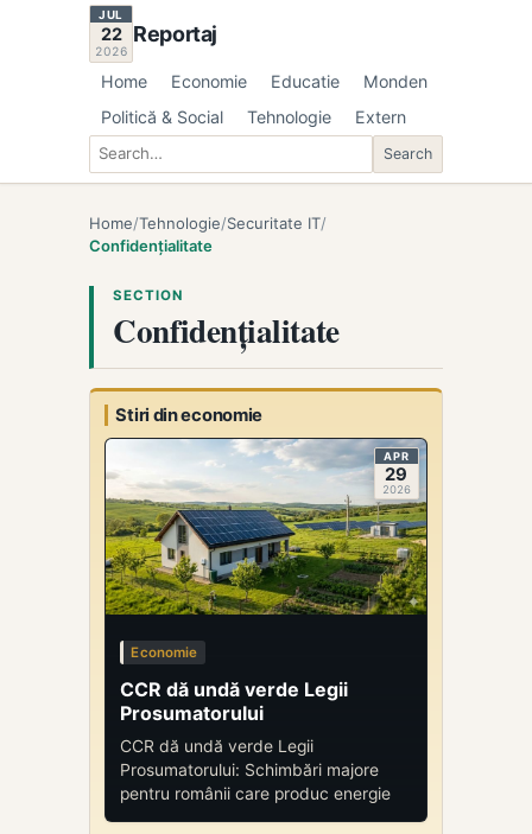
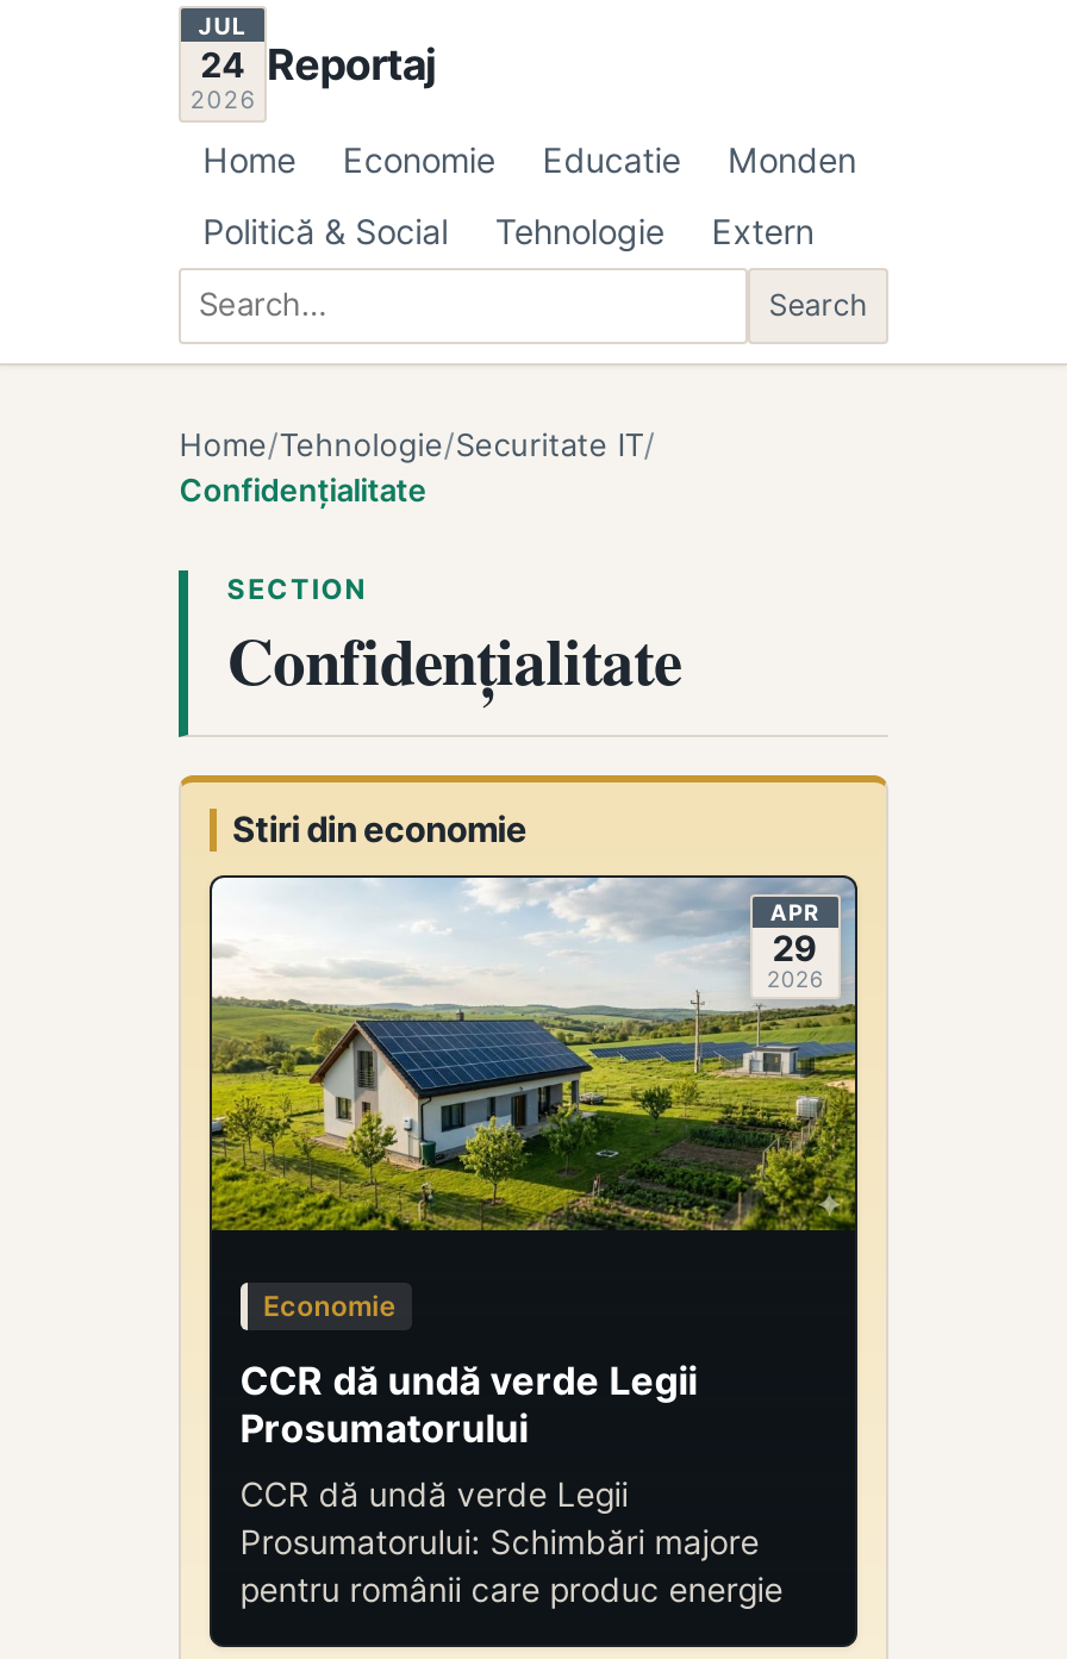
[100,21,217,46] 22 Reportaj -> [200,39,436,89] 24 Reportaj

